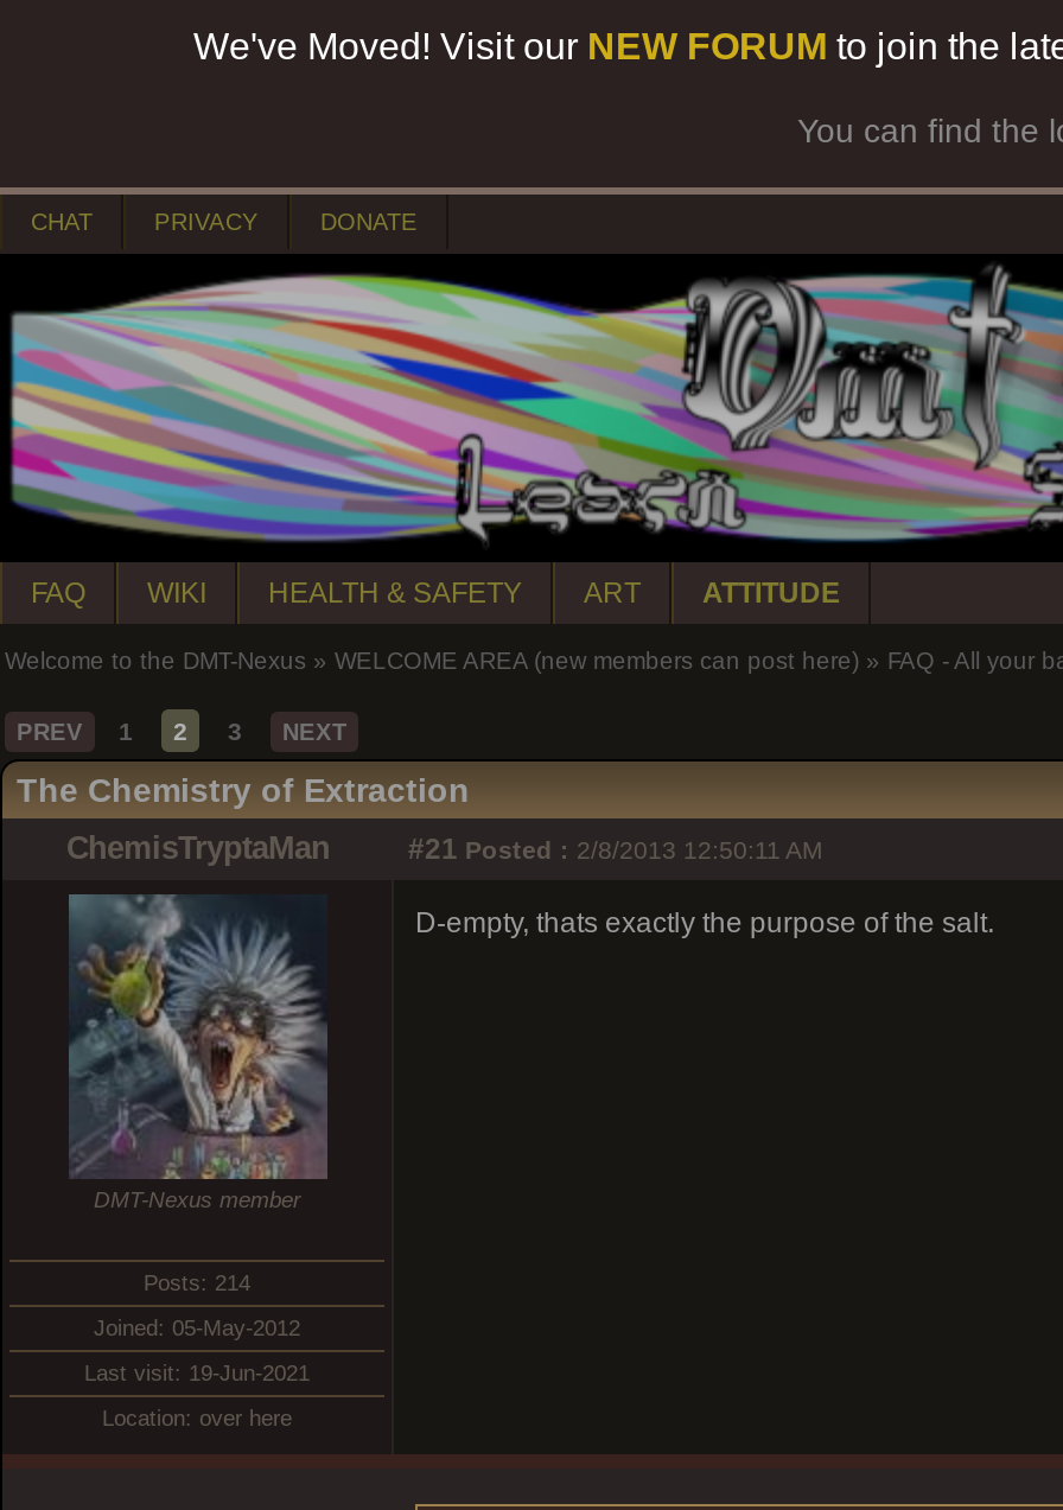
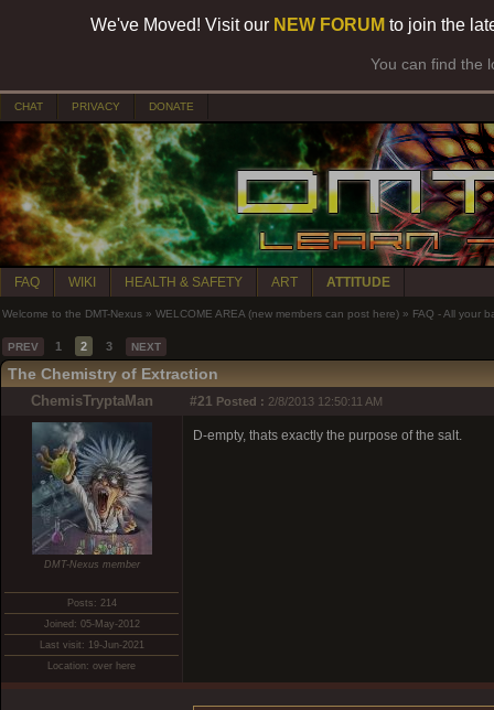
[7,259,1056,558] [image] -> [3,123,491,267] [image]

